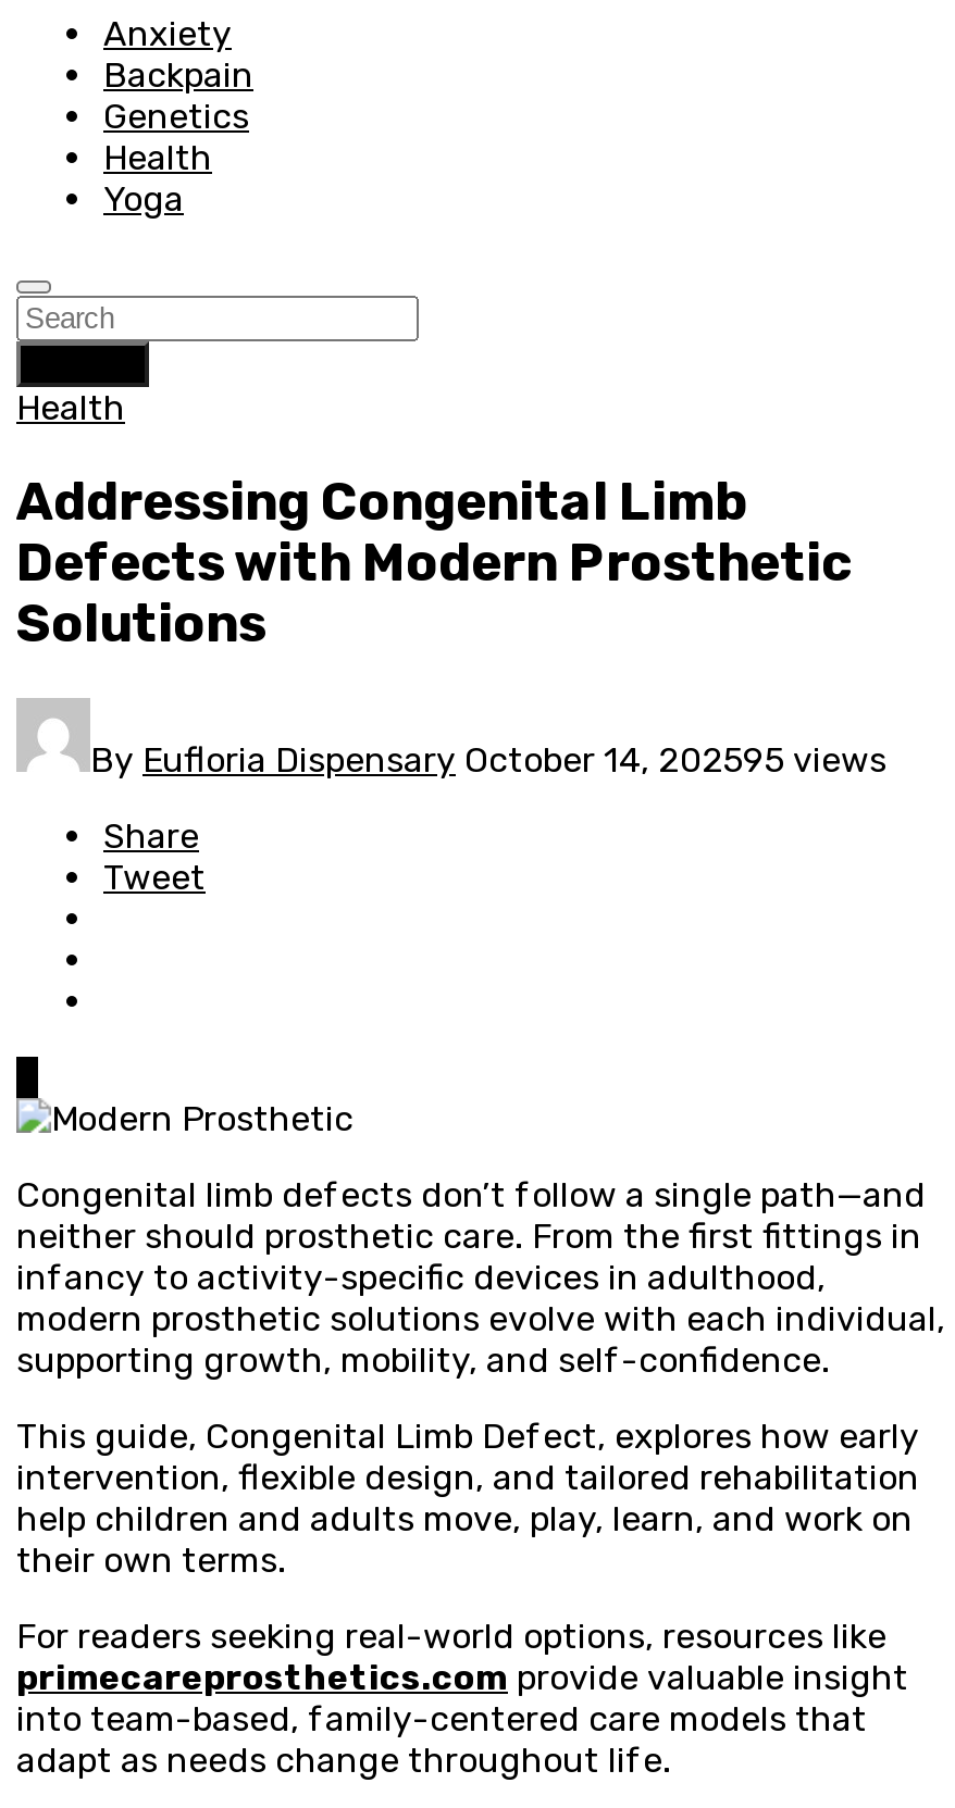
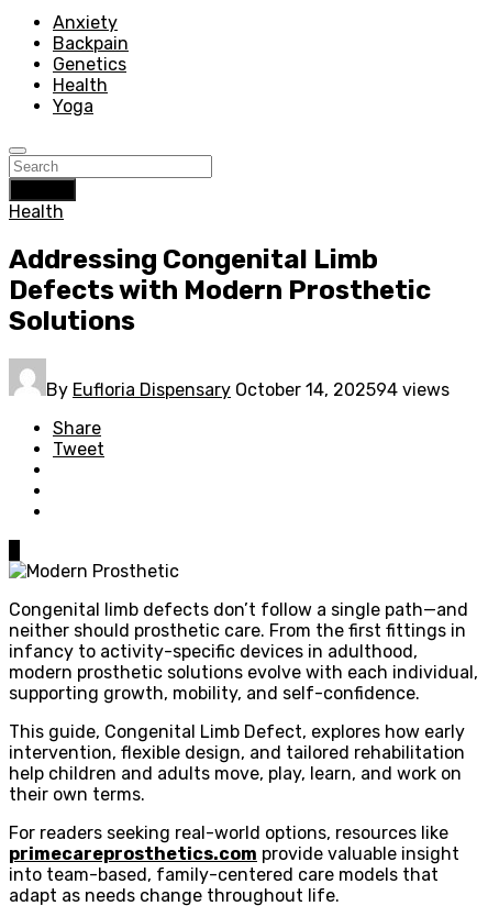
[90,739,886,780] By Eufloria Dispensary October 14, 202595 views -> [46,379,450,400] By Eufloria Dispensary October 14, 202594 views

